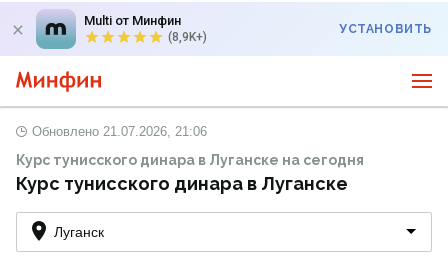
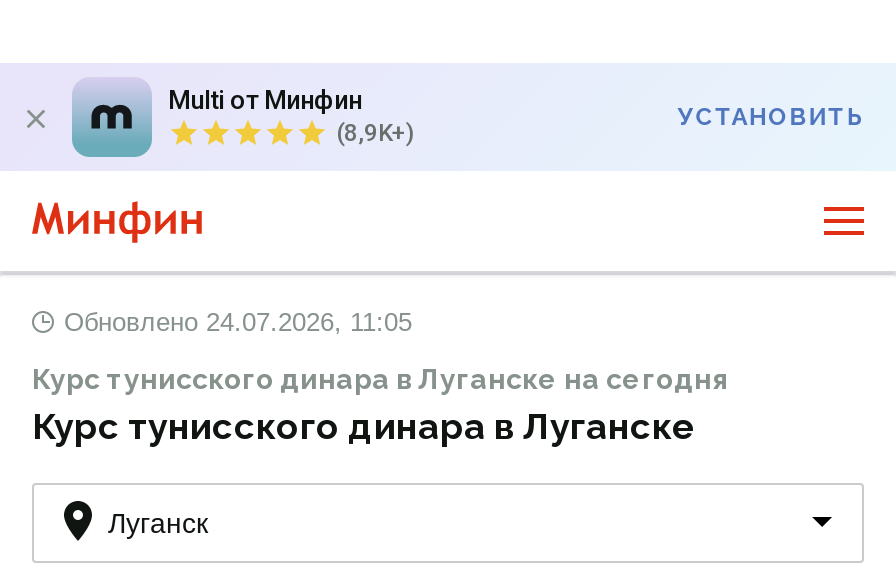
[32,124,207,139] Обновлено 21.07.2026, 21:06 -> [64,307,412,337] Обновлено 24.07.2026, 11:05

